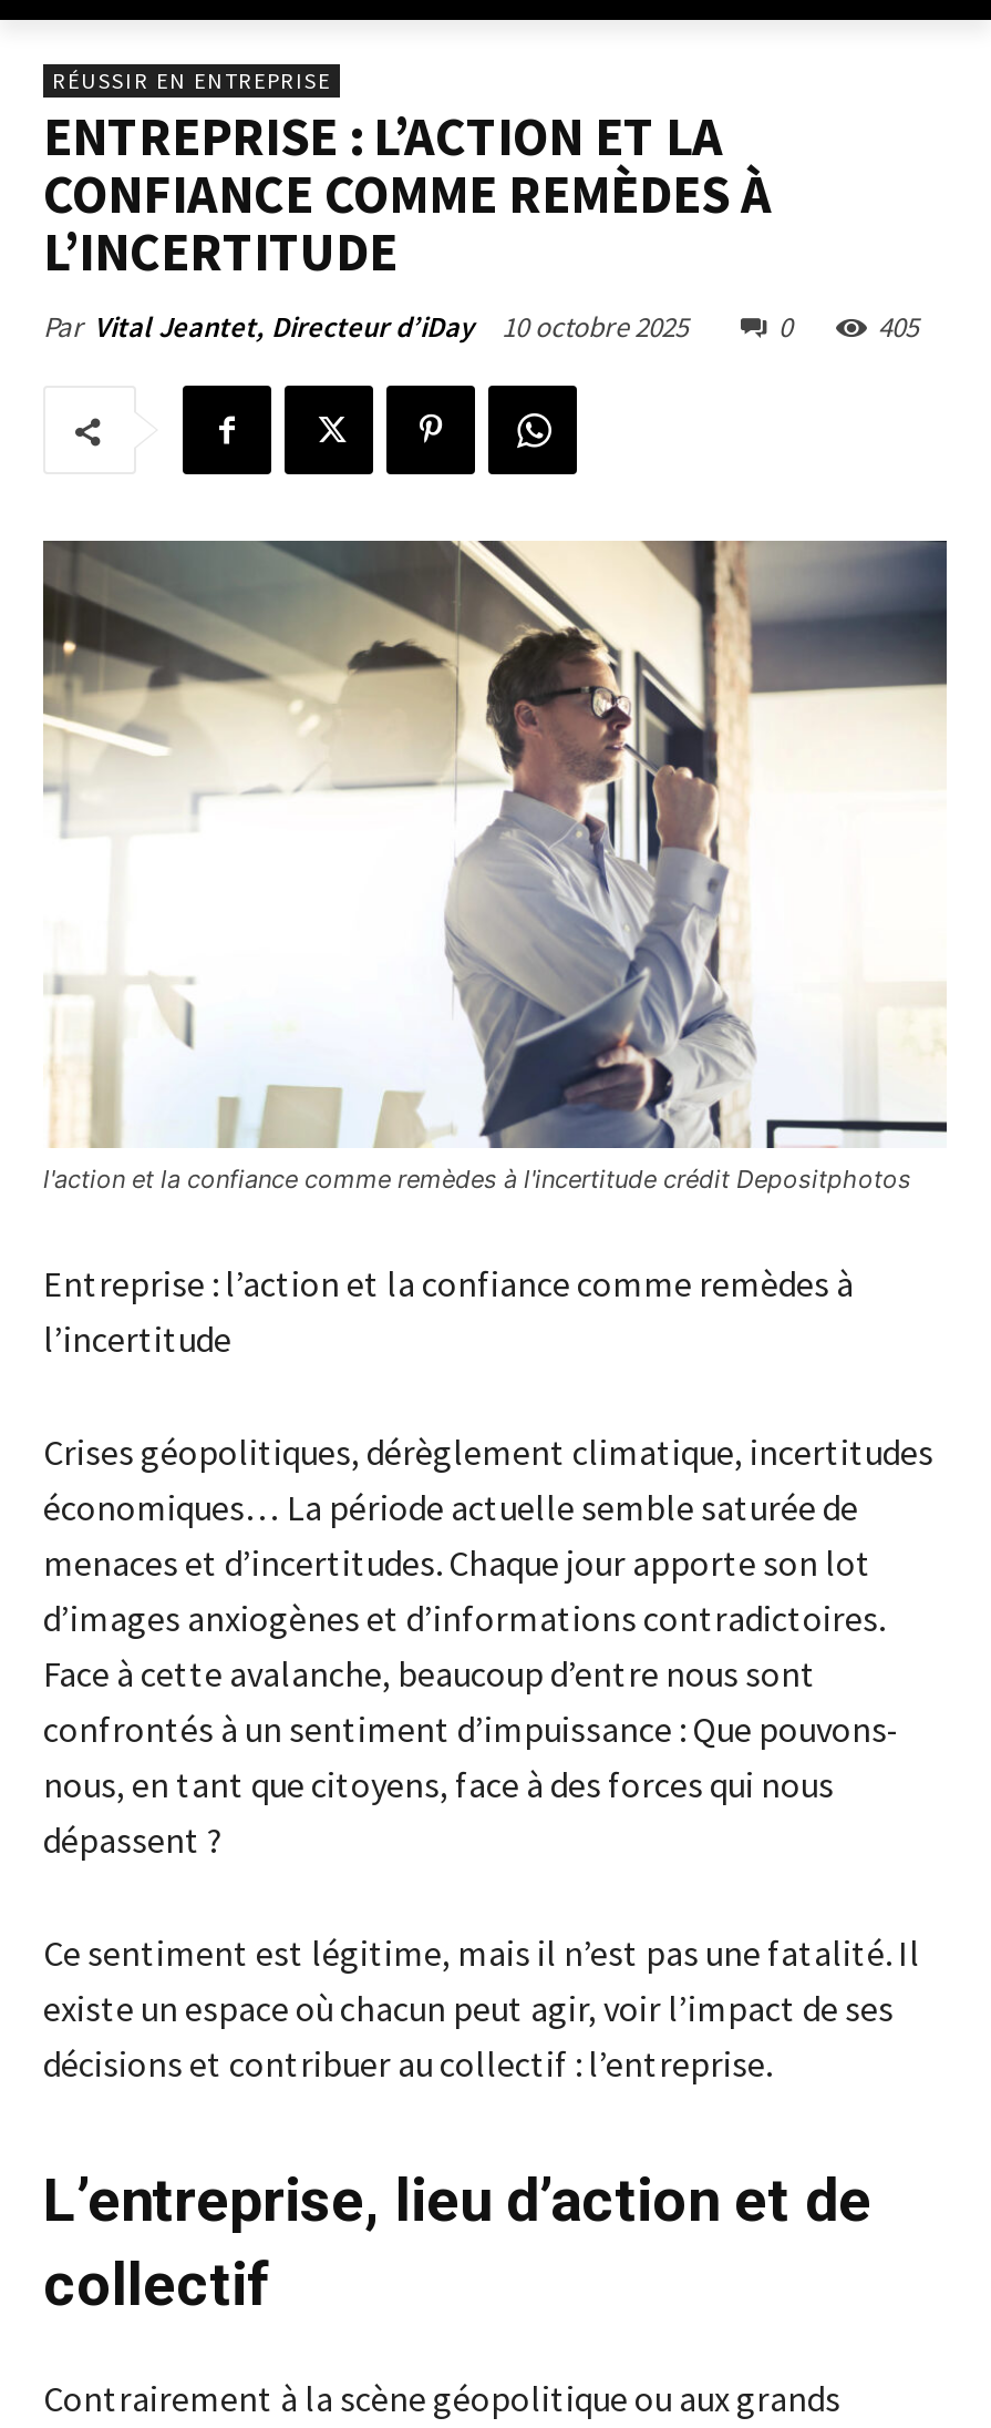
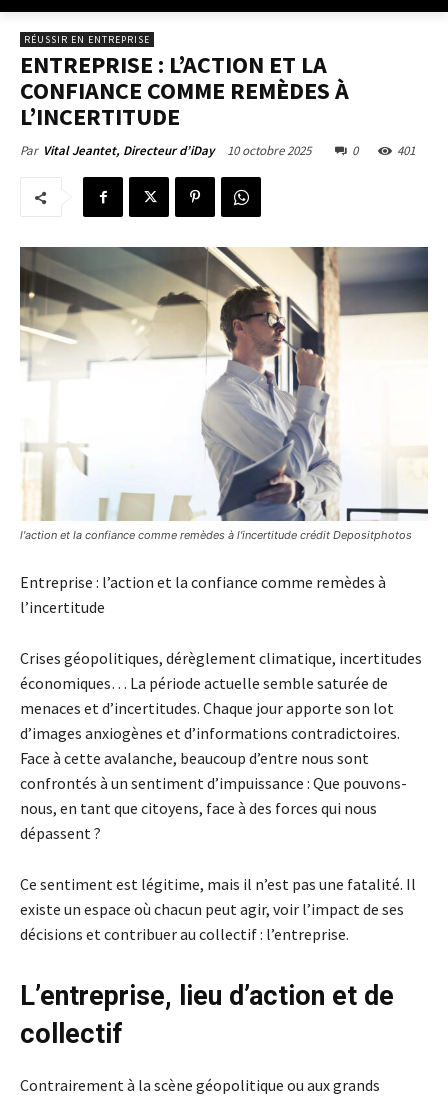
[878,308,918,346] 405 -> [397,142,415,159] 401

